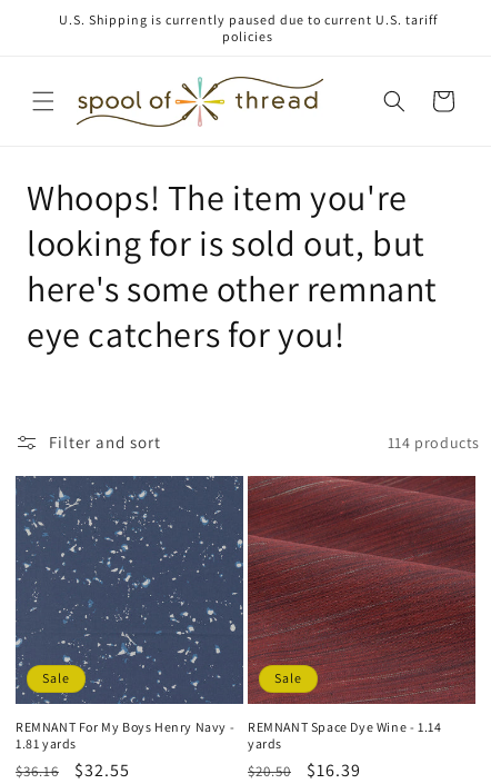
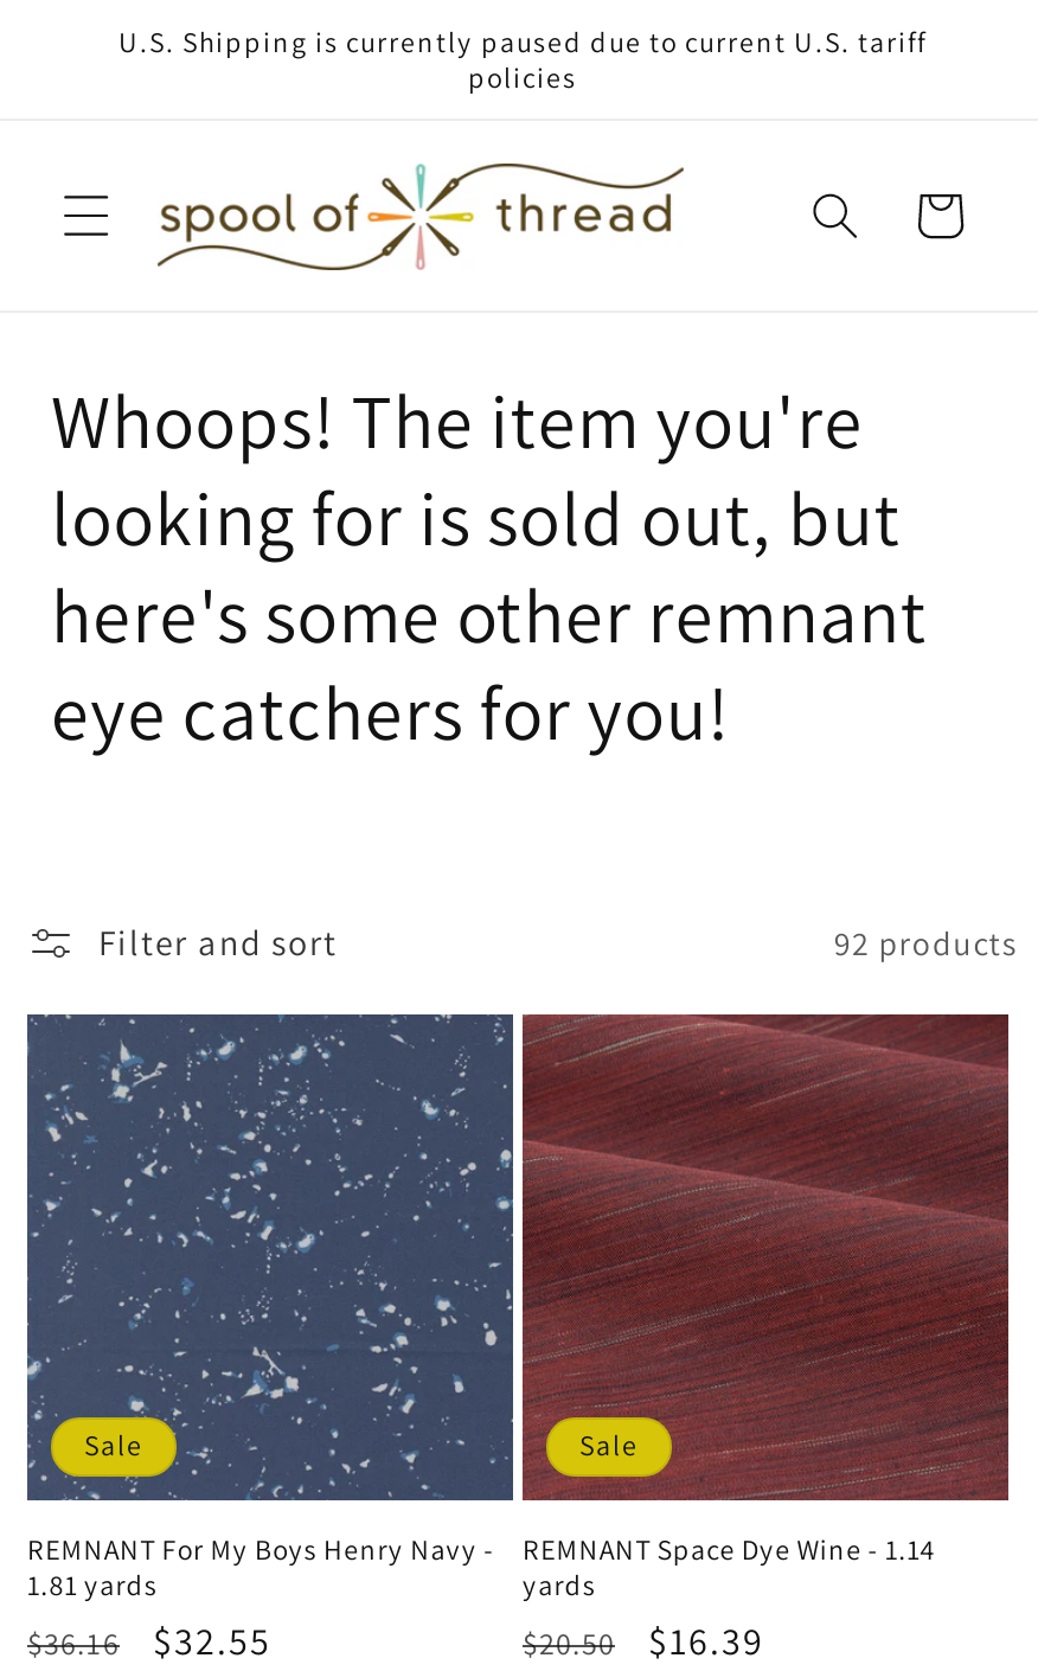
[387,432,480,452] 114 products -> [834,921,1018,963] 92 products

